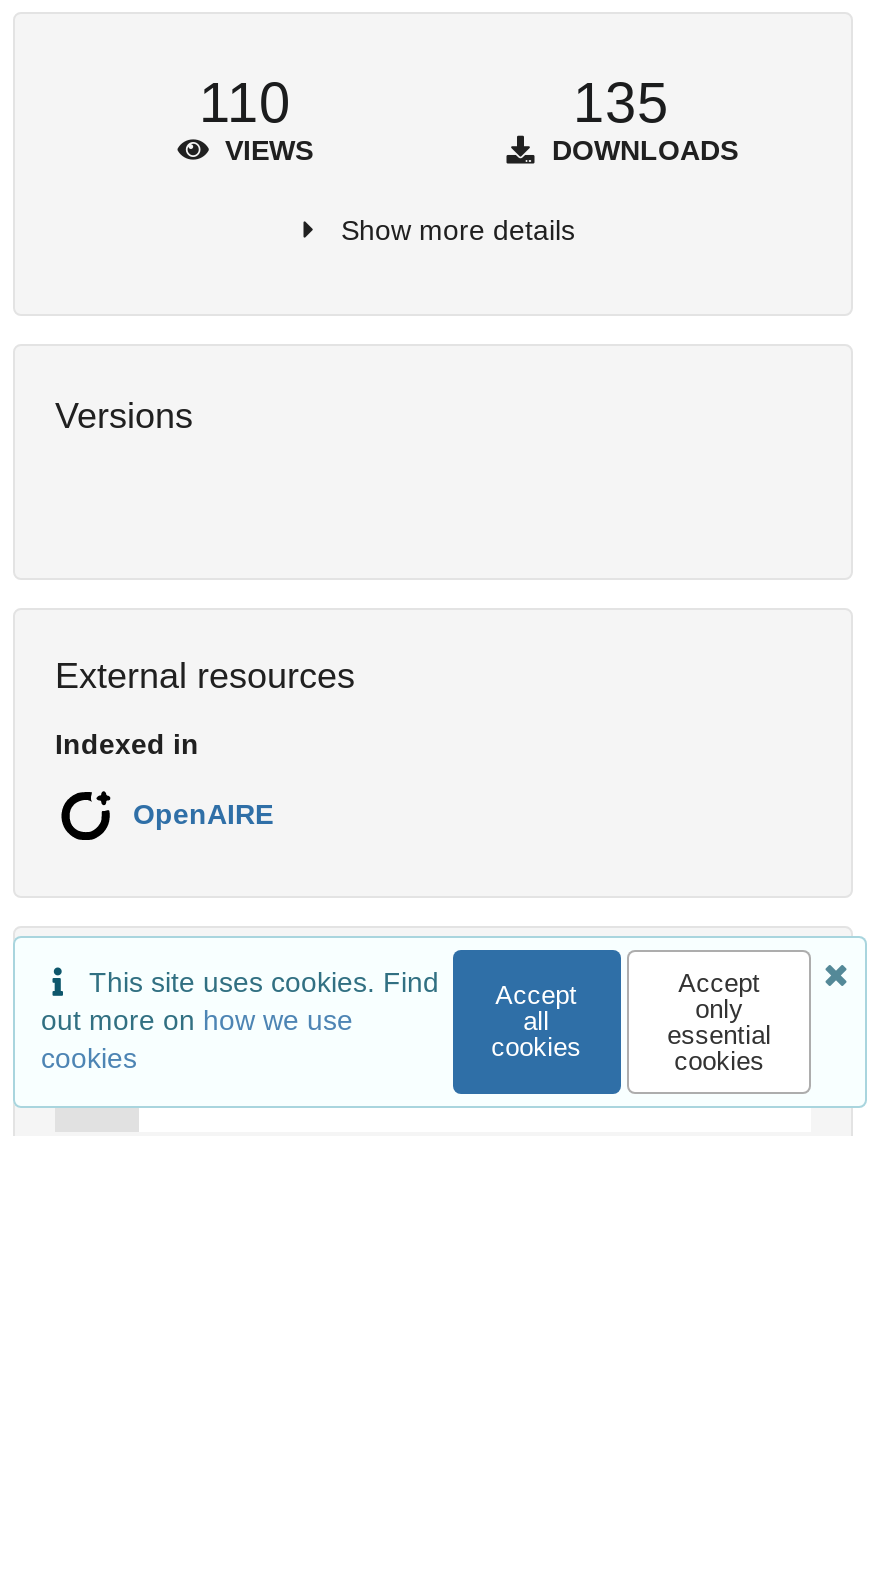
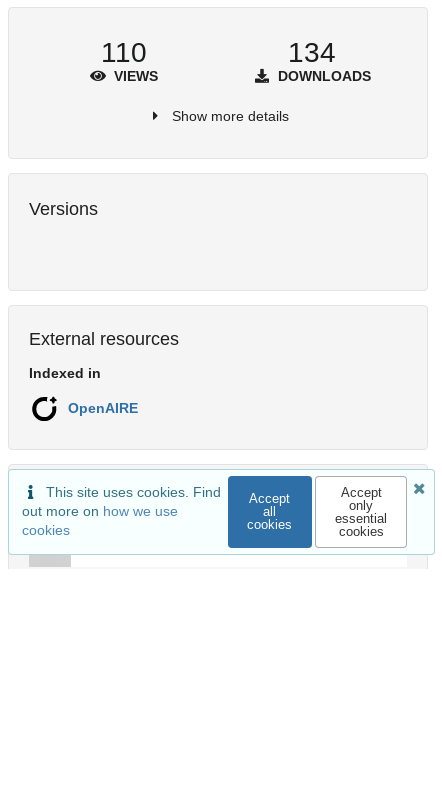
[573,73,669,135] 135 -> [288,37,336,68] 134

